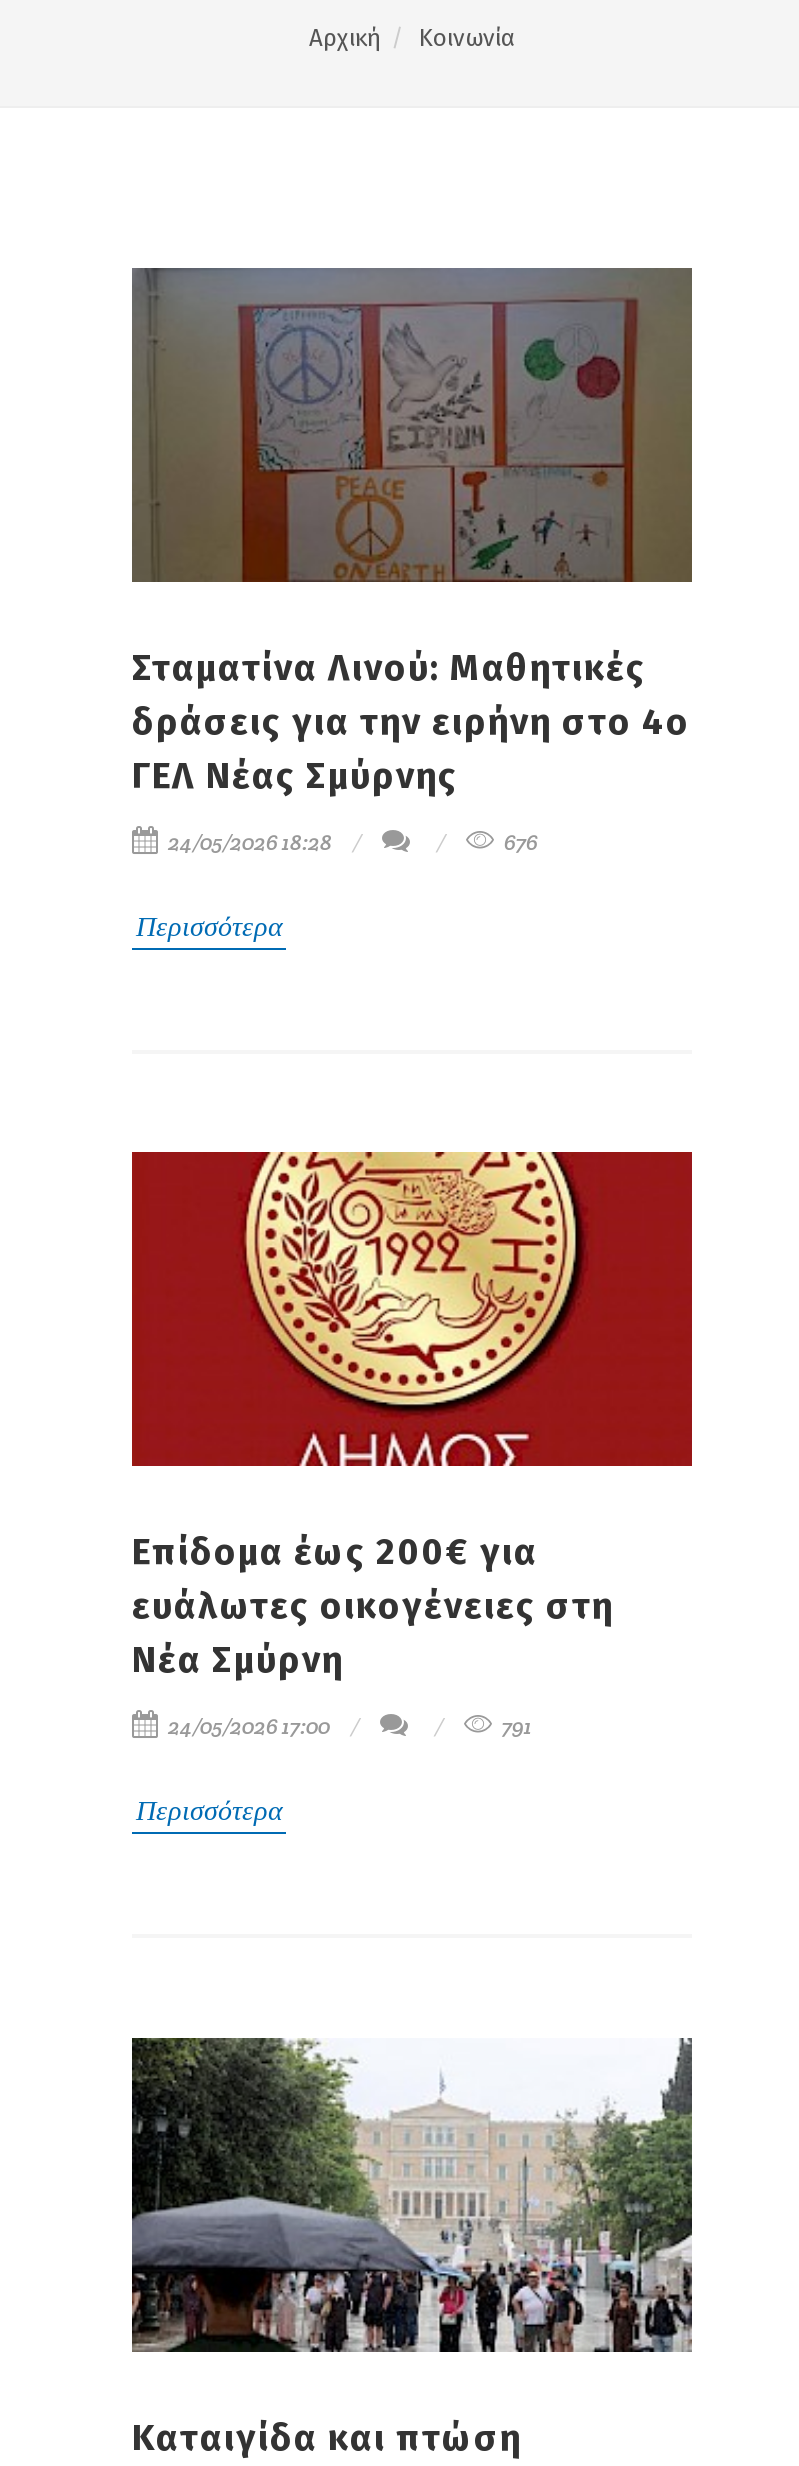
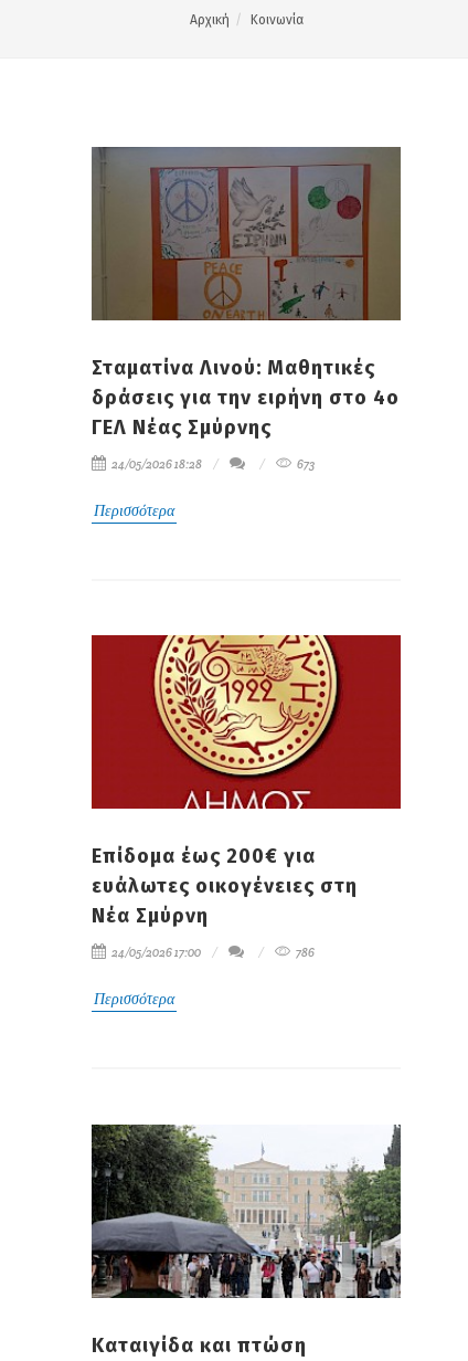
[500,828,538,856] 676 -> [295,456,315,472] 673
[498,1712,532,1740] 791 -> [294,945,315,960] 786

